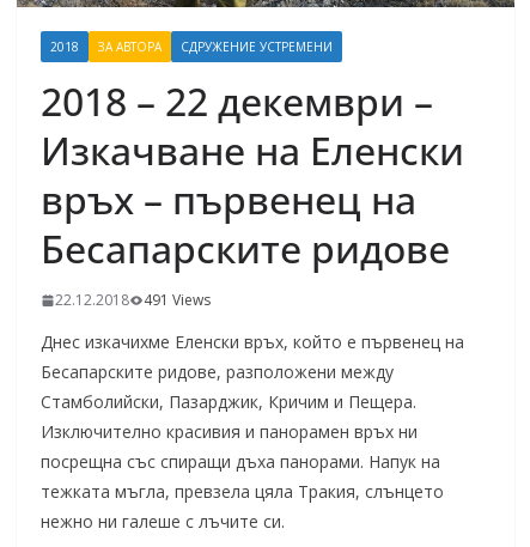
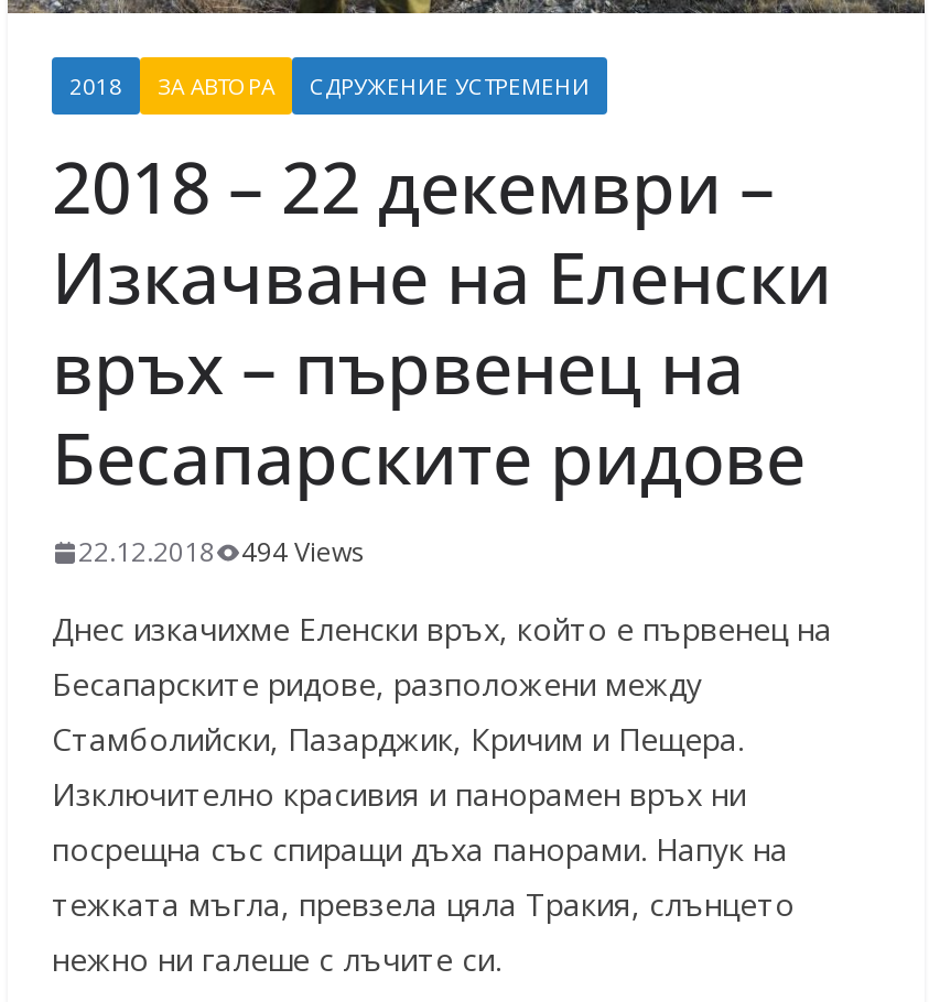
[55,290,211,310] 22.12.2018 491 Views -> [78,534,365,571] 22.12.2018 494 Views

